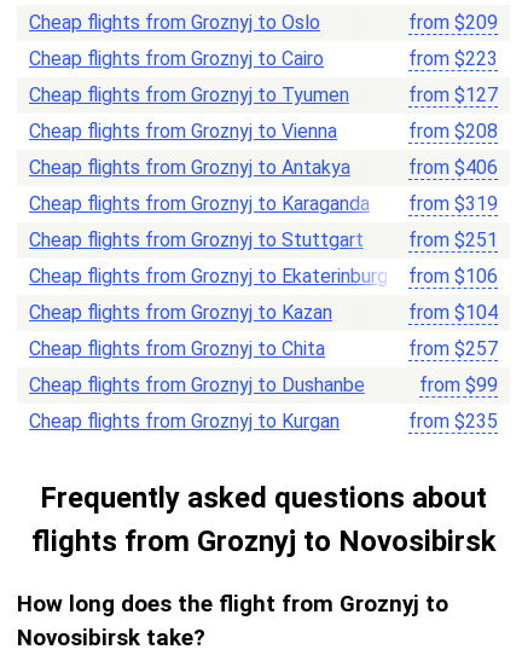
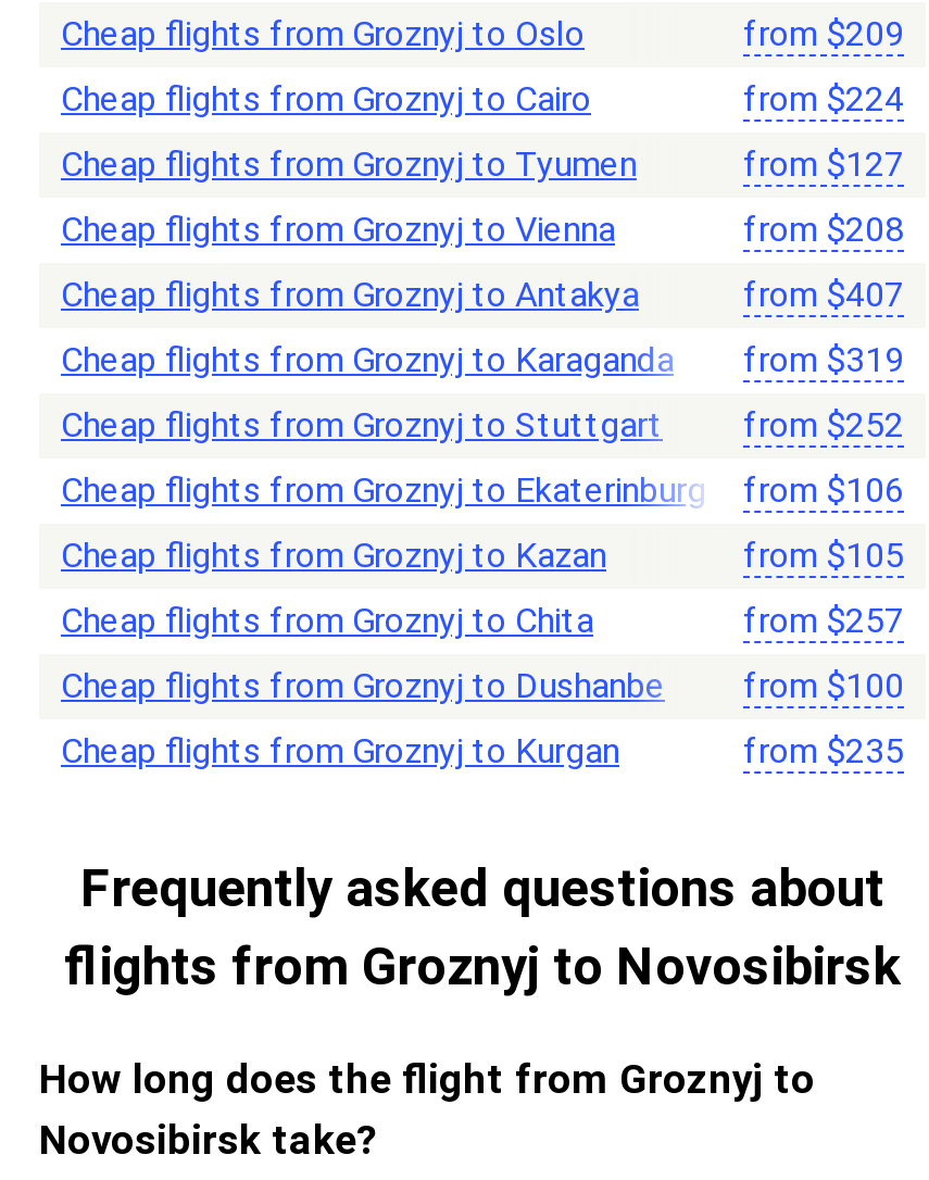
[408,47,498,70] from $223 -> [743,78,904,119] from $224
[408,156,498,179] from $406 -> [743,273,904,315] from $407
[29,228,498,251] Cheap flights from Groznyj to Stuttgart from $251 -> [61,404,904,445] Cheap flights from Groznyj to Stuttgart from $252
[408,301,498,324] from $104 -> [743,534,904,575] from $105
[419,373,498,396] from $99 -> [743,665,904,706] from $100

